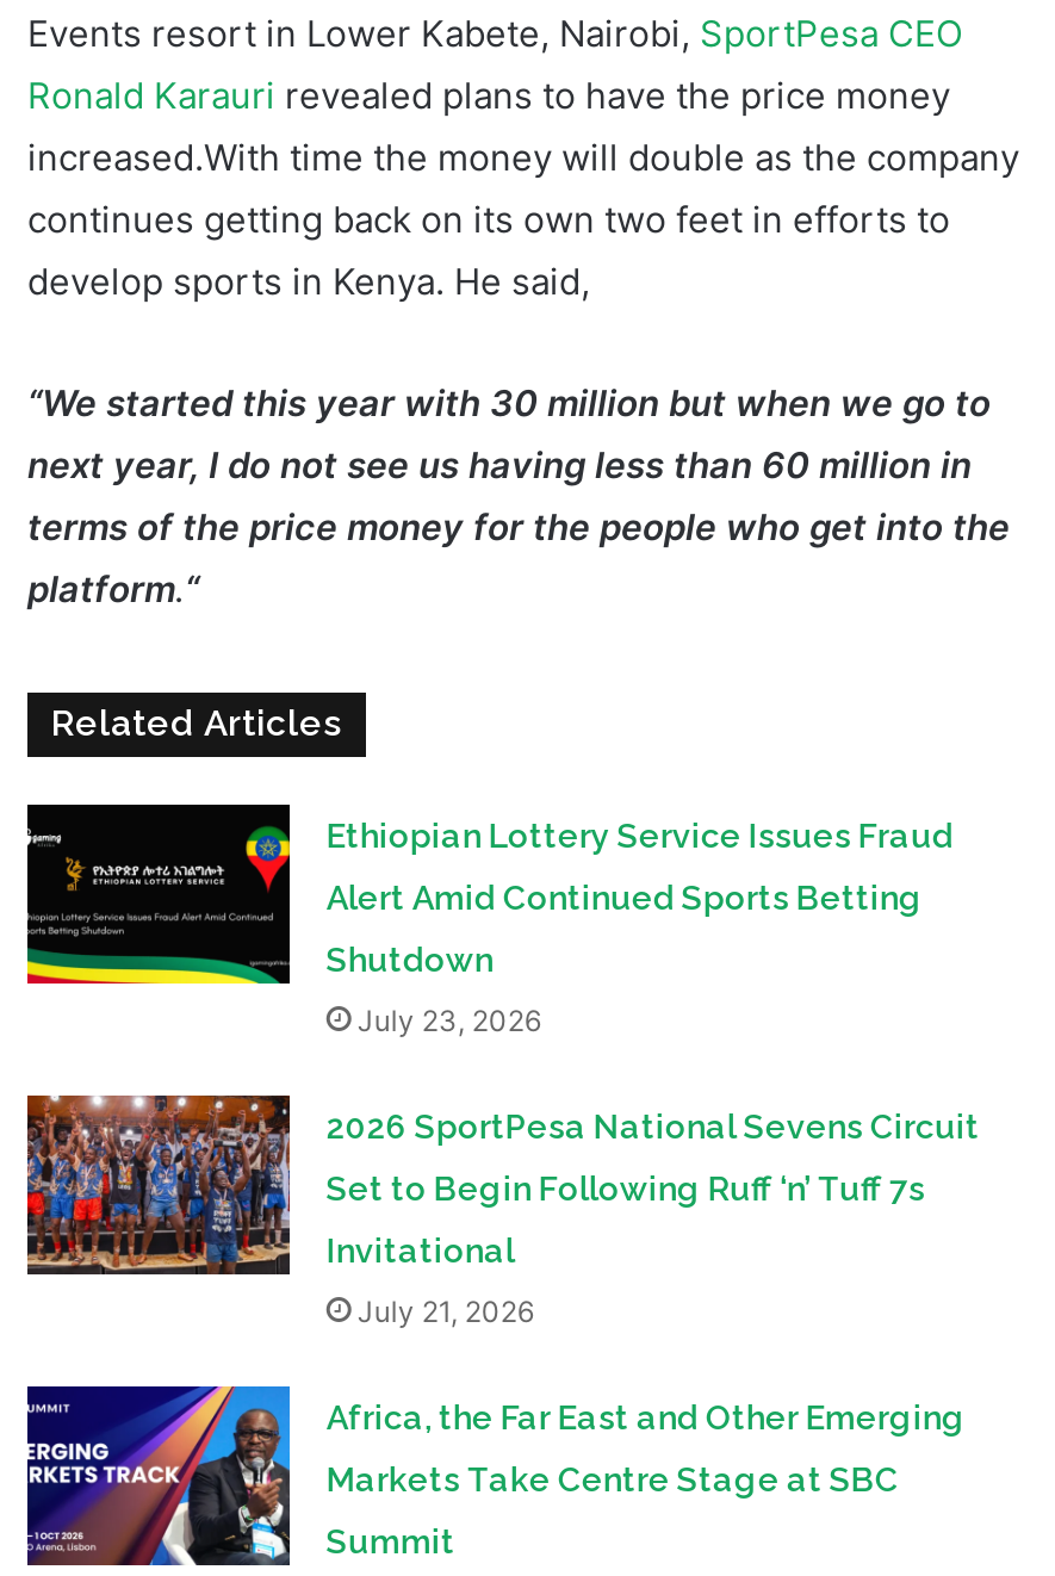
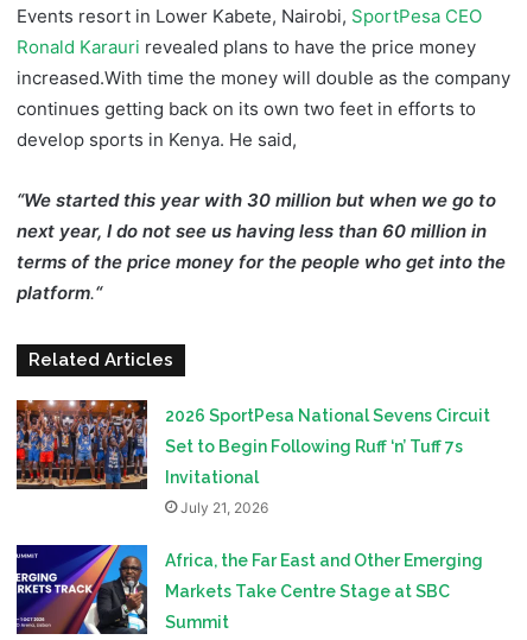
[25,803,953,1037] [image] | Ethiopian Lottery Service Issues Fraud | Alert Amid Continued Sports Betting | Shutdown | July 23, 2026 -> none

